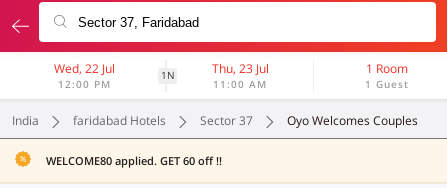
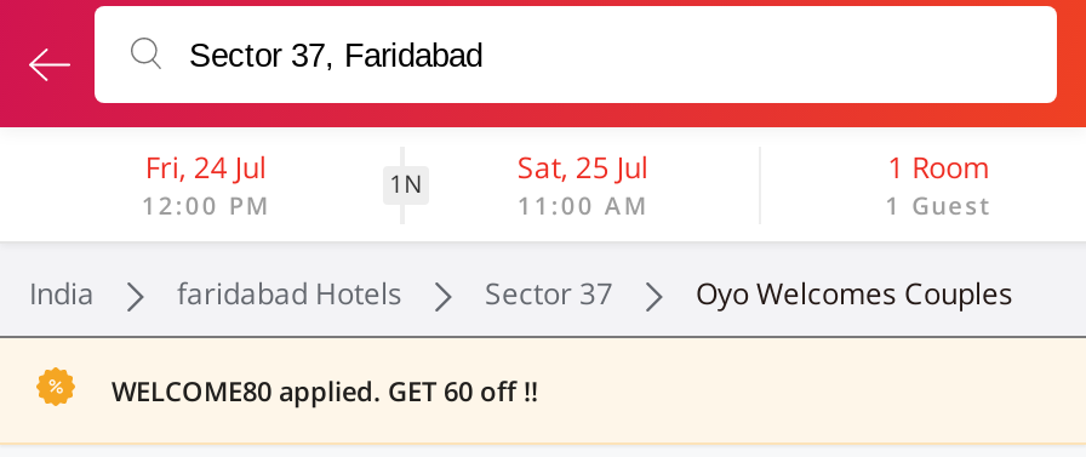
[54,60,115,77] Wed, 22 Jul -> [145,147,266,188] Fri, 24 Jul
[212,60,269,77] Thu, 23 Jul -> [517,147,648,188] Sat, 25 Jul

